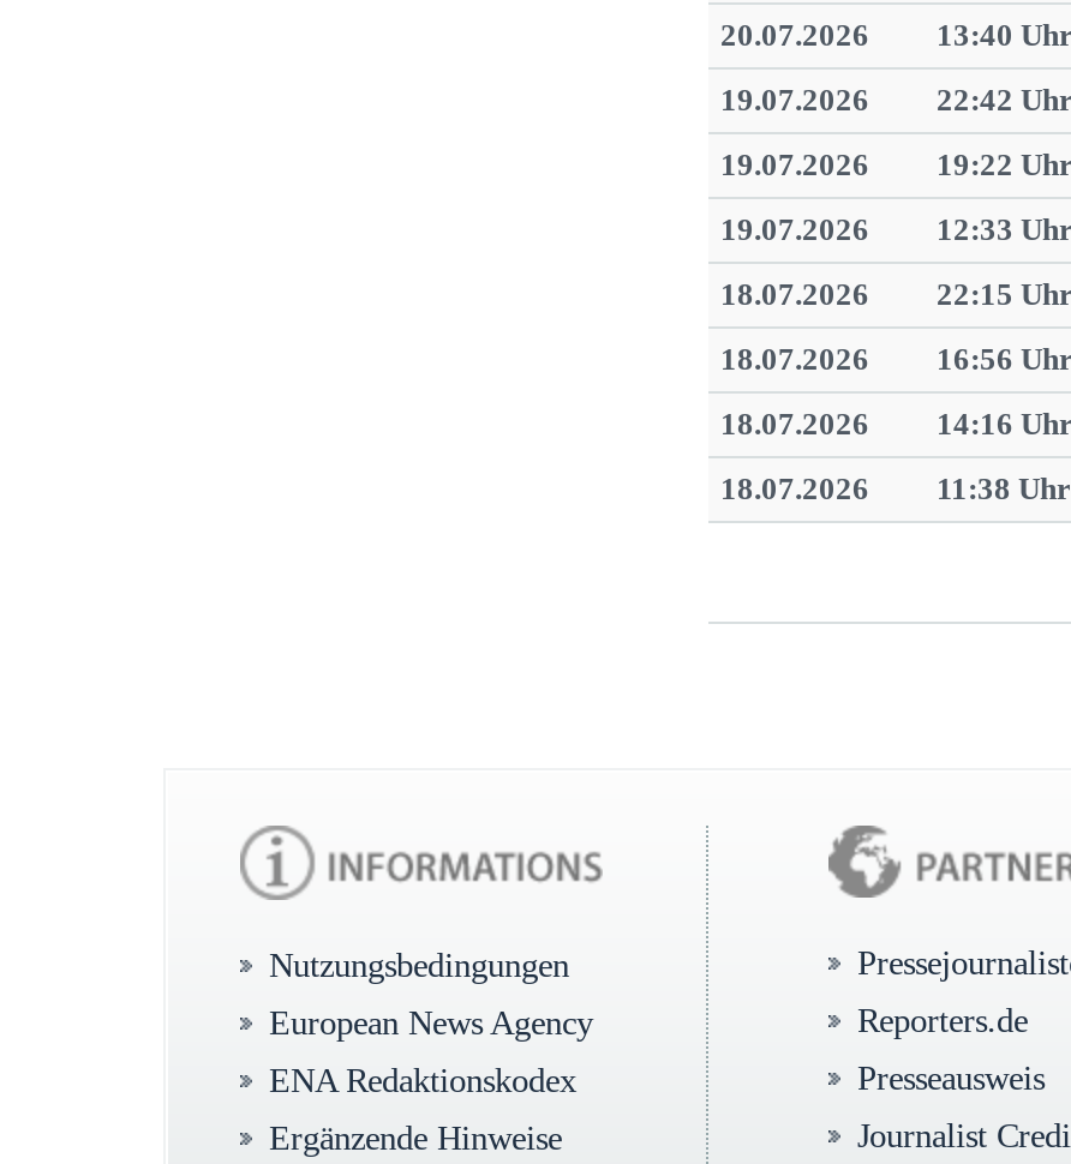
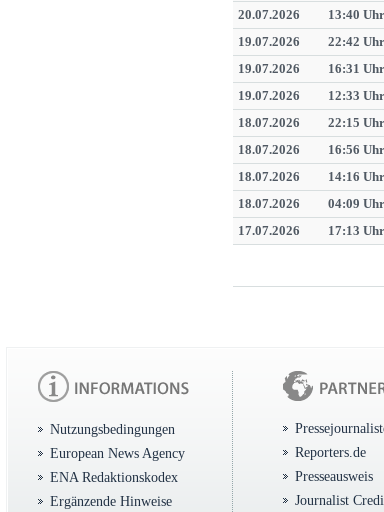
[720,146,1071,182] 19.07.2026 19:22 Uhr -> [238,61,384,76] 19.07.2026 16:31 Uhr
[937,470,1071,506] 11:38 Uhr -> [238,196,384,238] 04:09 Uhr | 17.07.2026 | 17:13 Uhr

